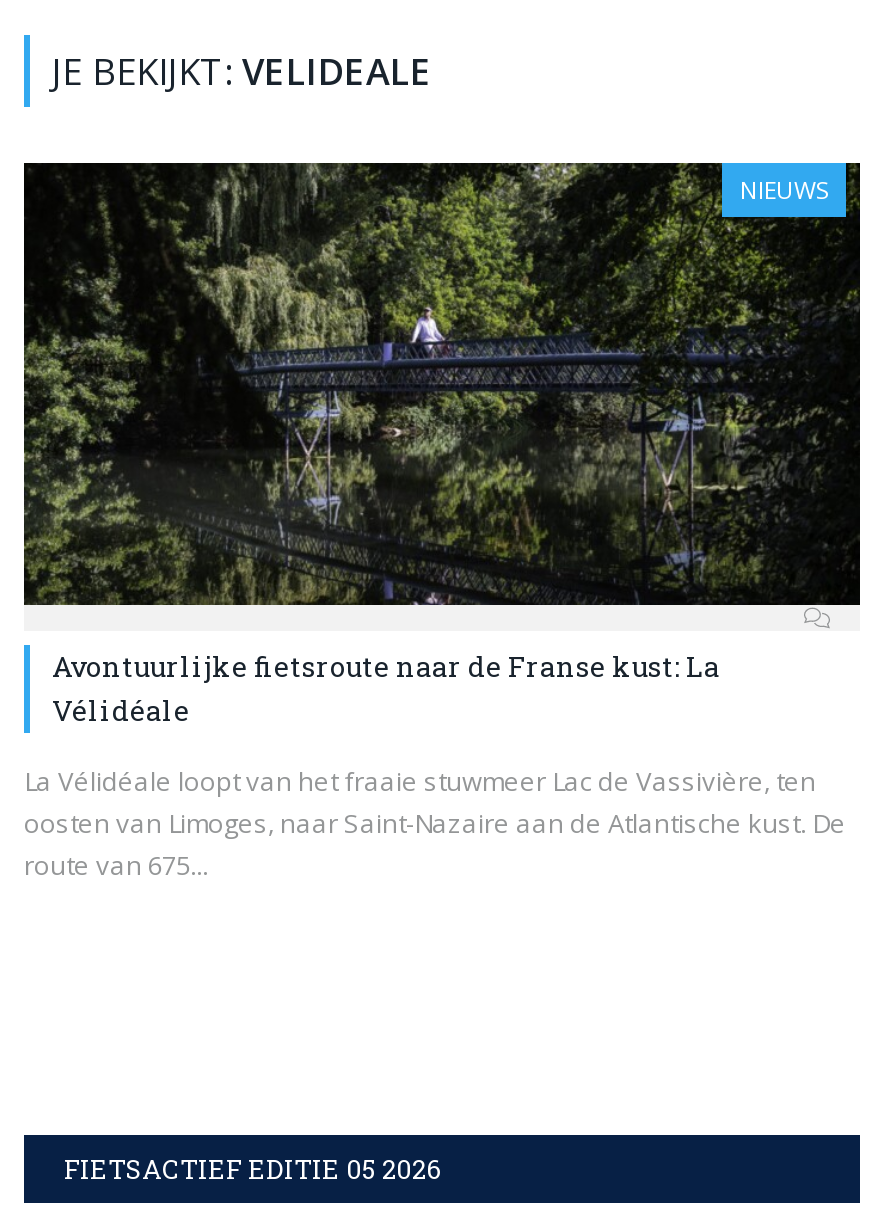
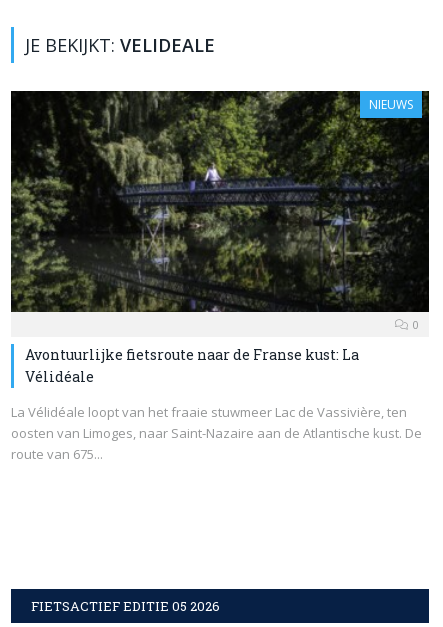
none -> [413,317,419,332] 0

